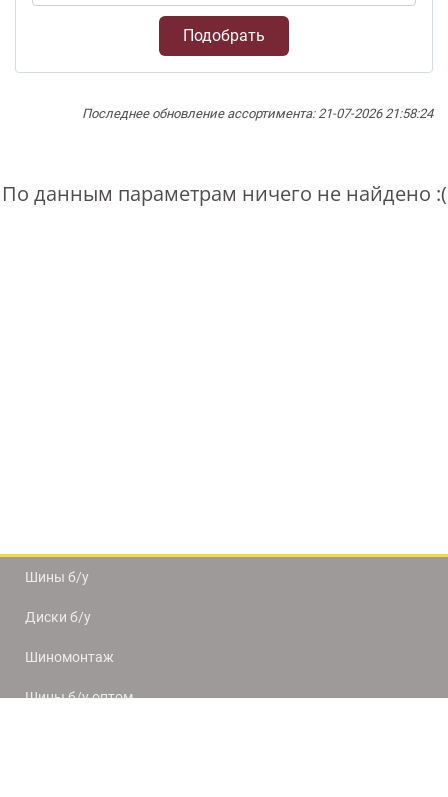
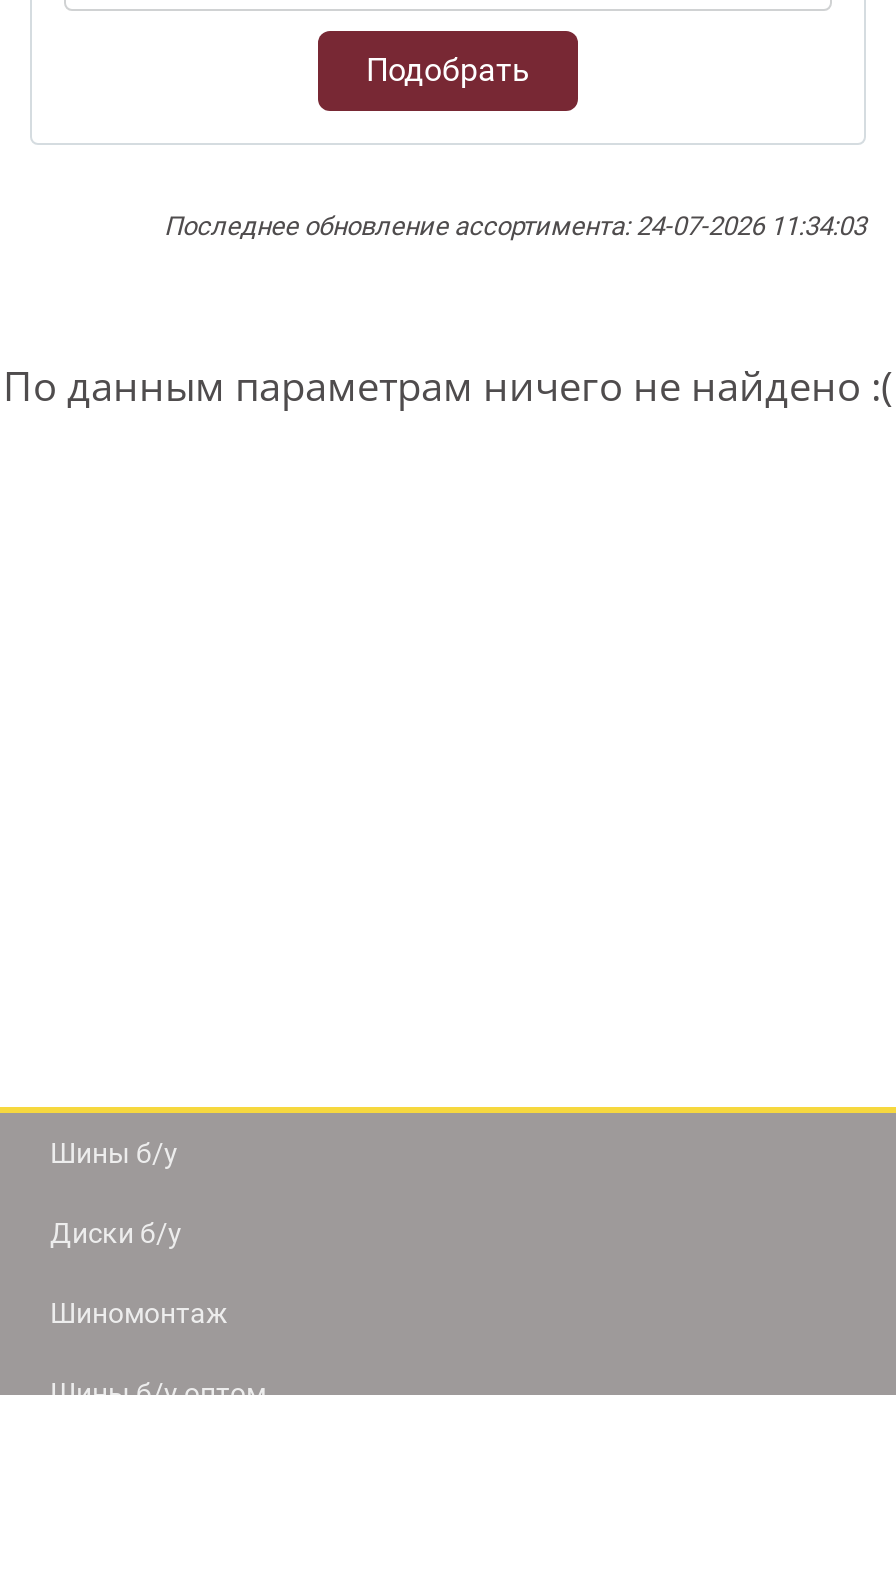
[82,106,433,121] Последнее обновление ассортимента: 21-07-2026 21:58:24 -> [164,211,866,241] Последнее обновление ассортимента: 24-07-2026 11:34:03

